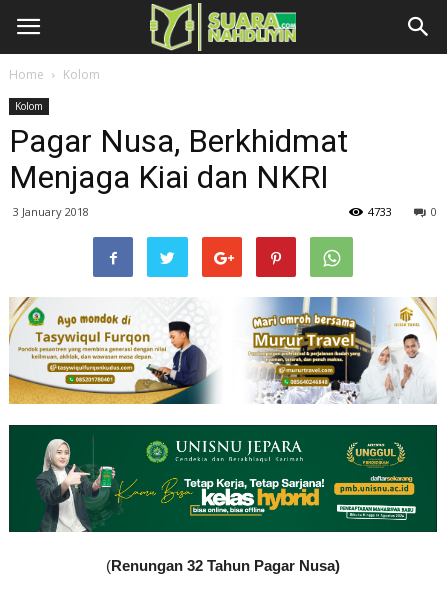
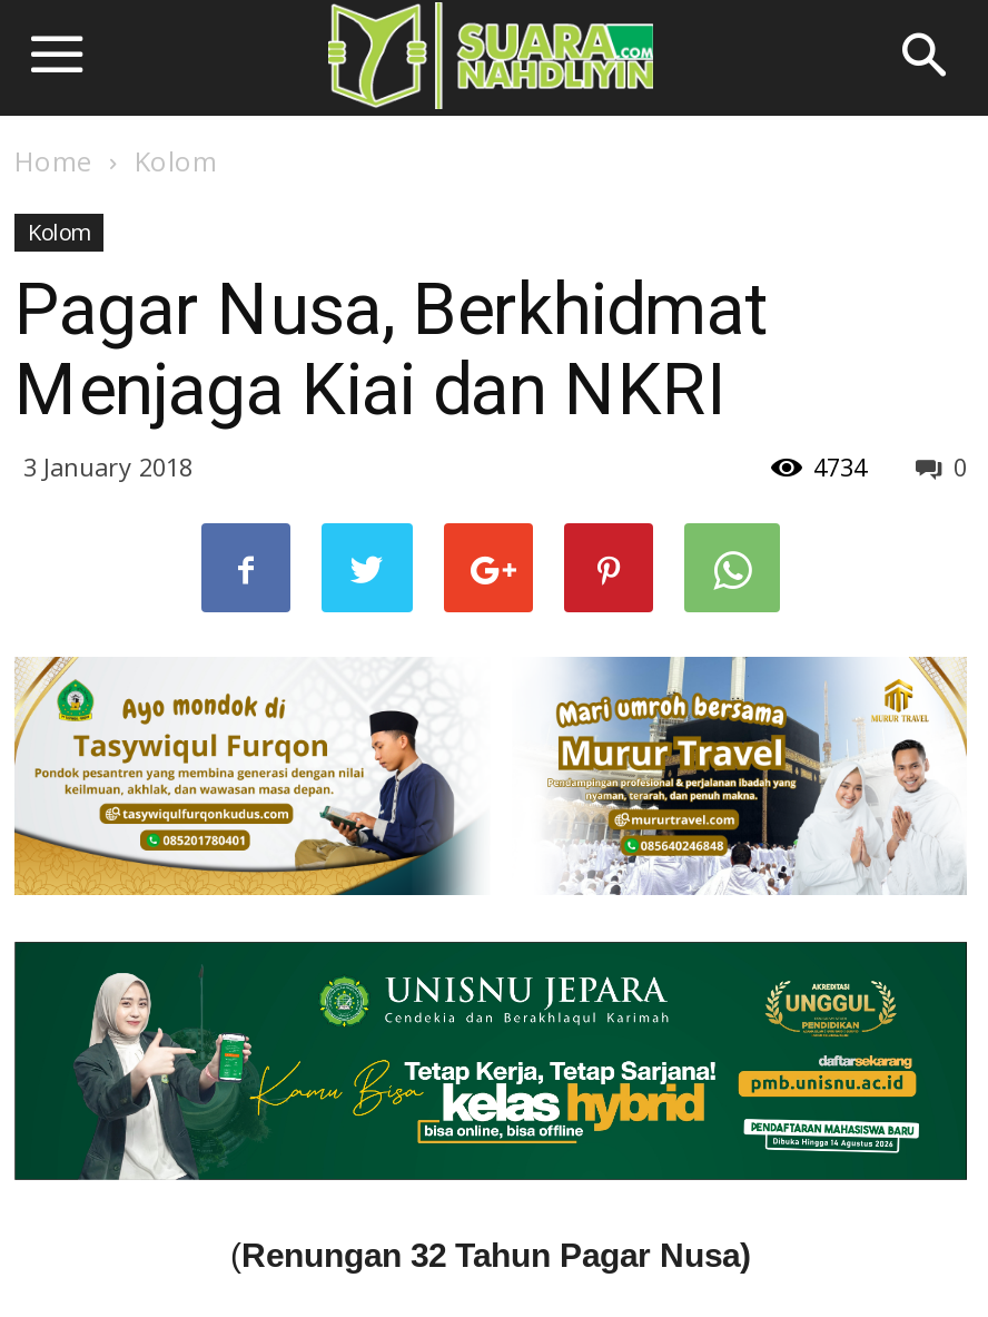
[368,204,392,219] 4733 -> [813,450,867,483] 4734

